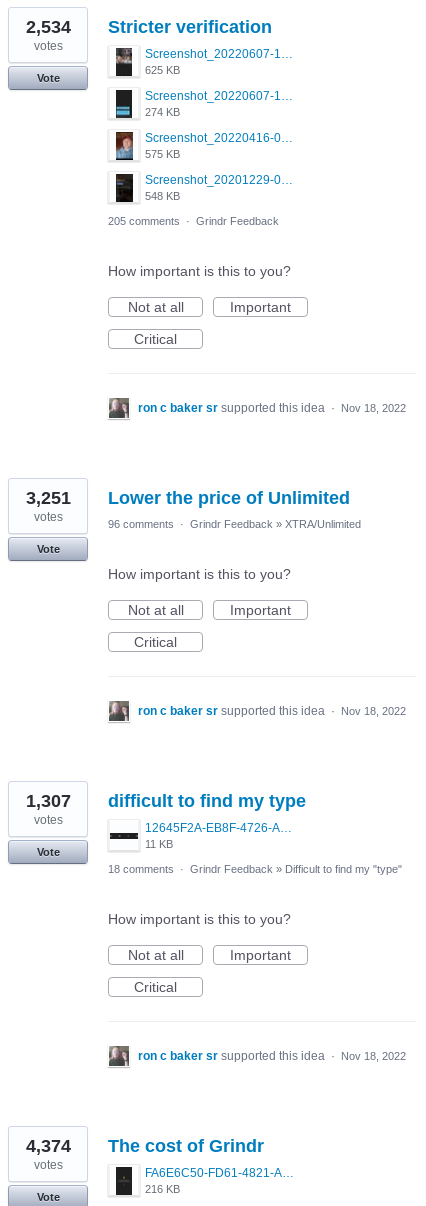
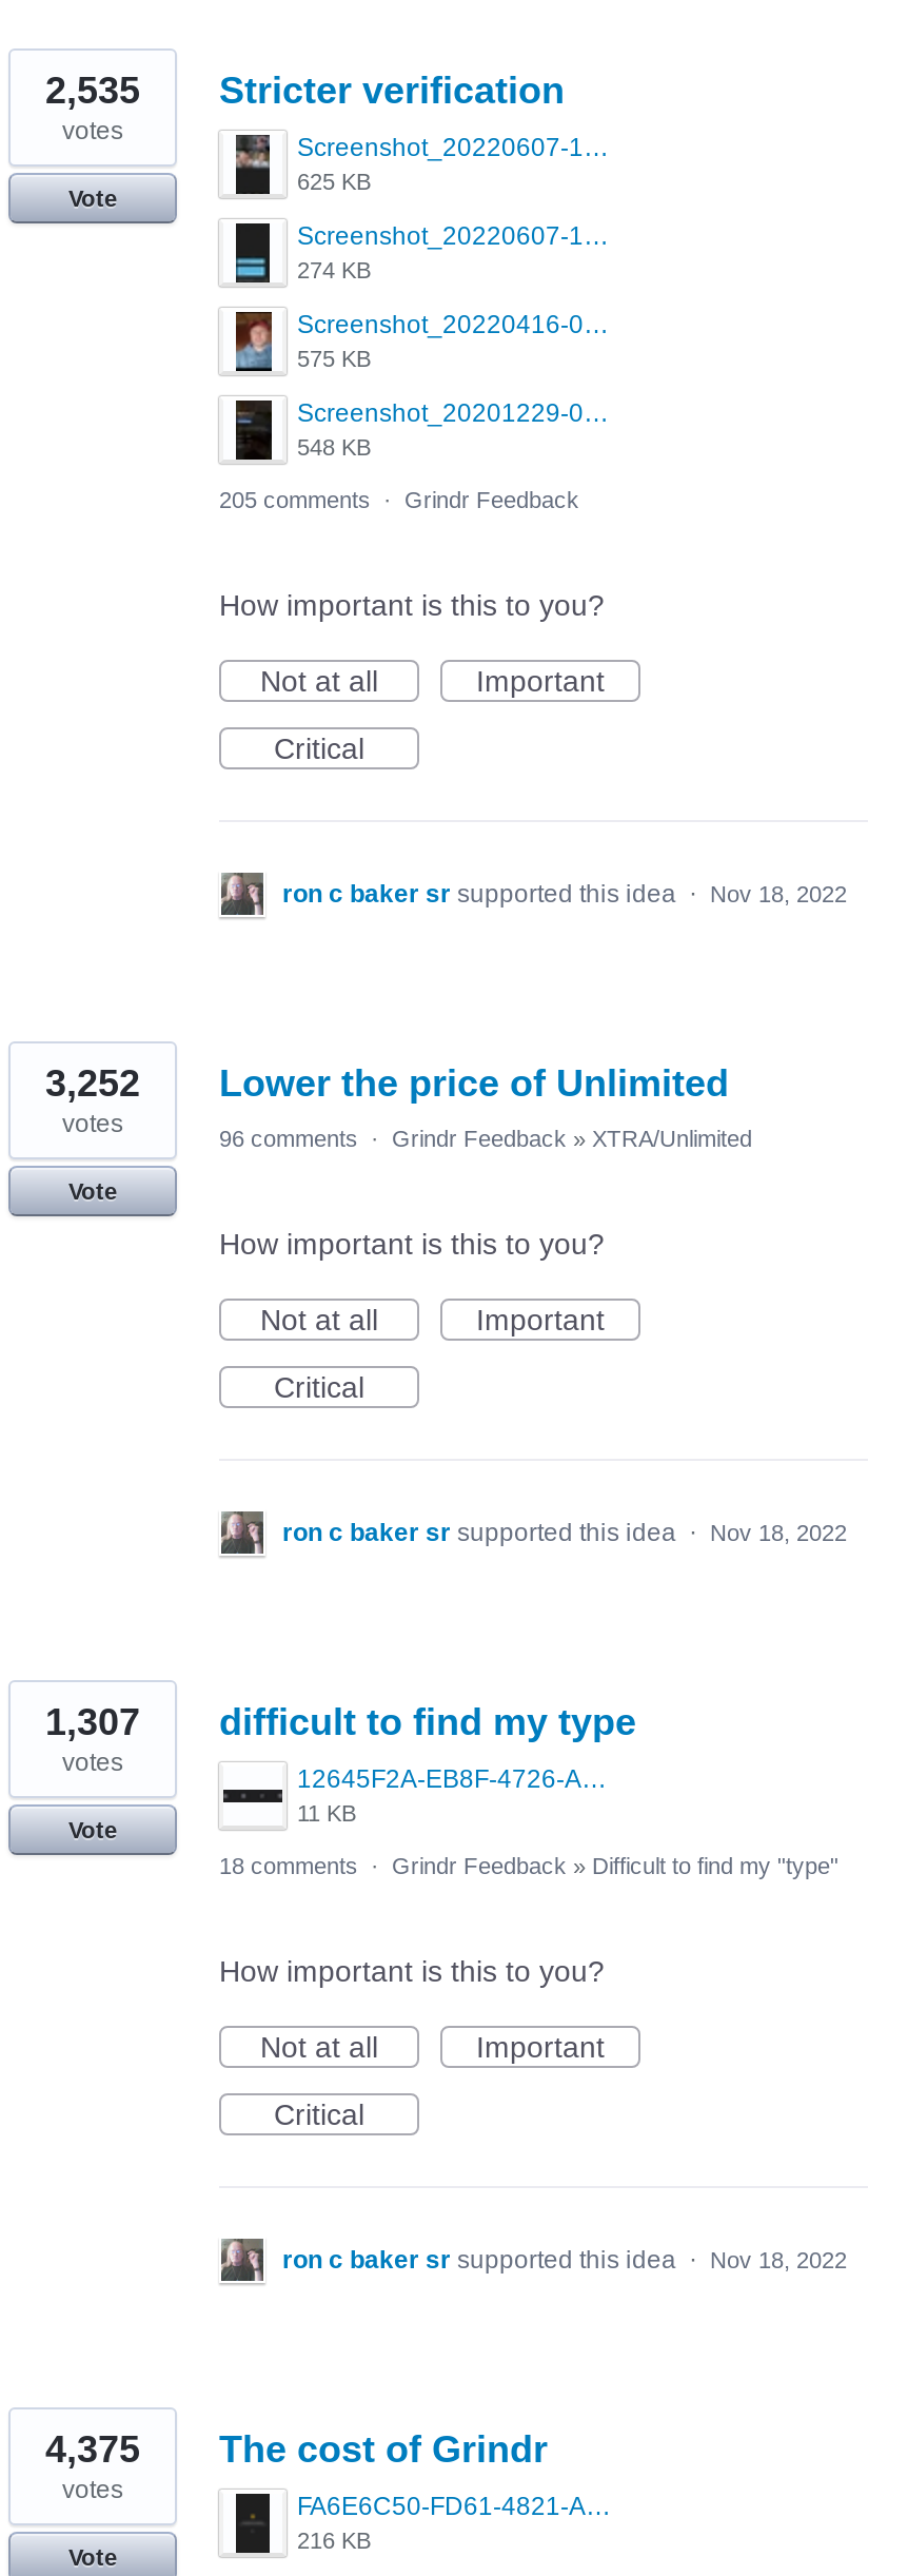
[25,17,272,37] 2,534 Stricter verification -> [45,70,565,112] 2,535 Stricter verification
[25,488,350,508] 3,251 Lower the price of Unlimited -> [45,1063,729,1105] 3,252 Lower the price of Unlimited
[25,1136,264,1156] 4,374 The cost of Grindr -> [45,2429,548,2471] 4,375 The cost of Grindr

